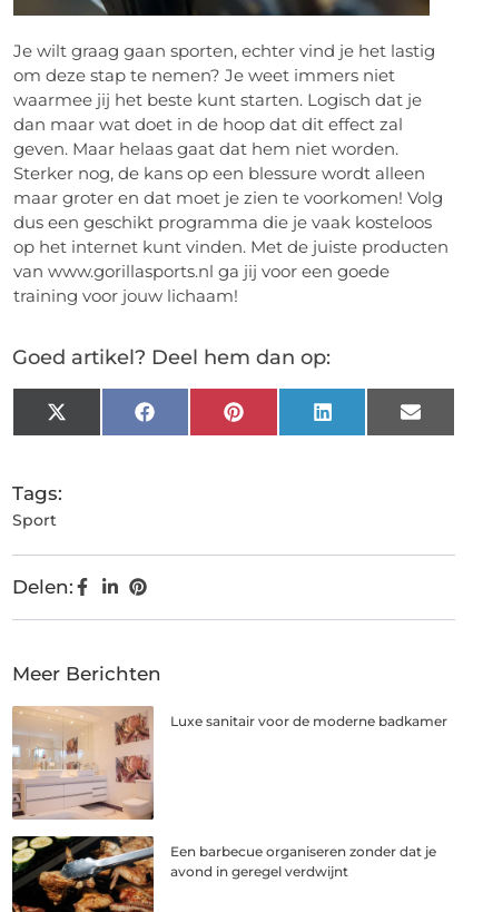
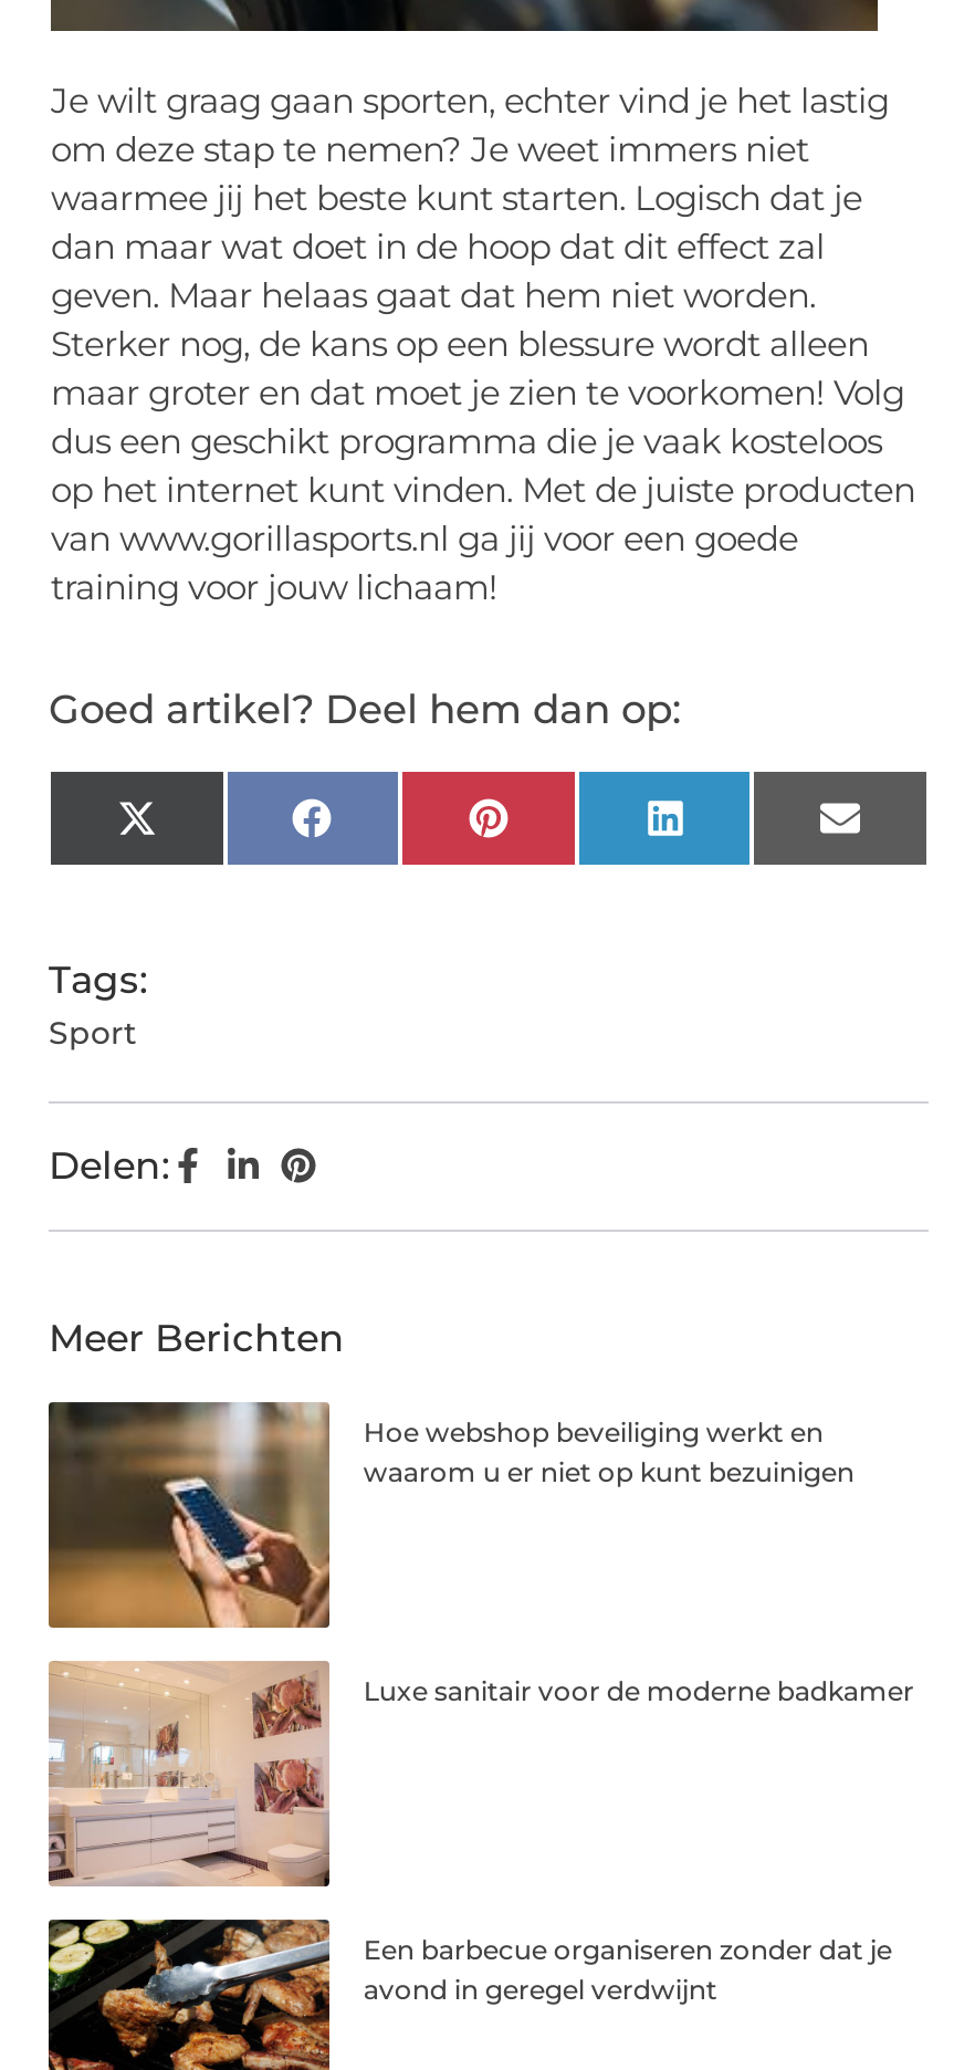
none -> [46,1400,854,1628] [image] | Hoe webshop beveiliging werkt en | waarom u er niet op kunt bezuinigen

